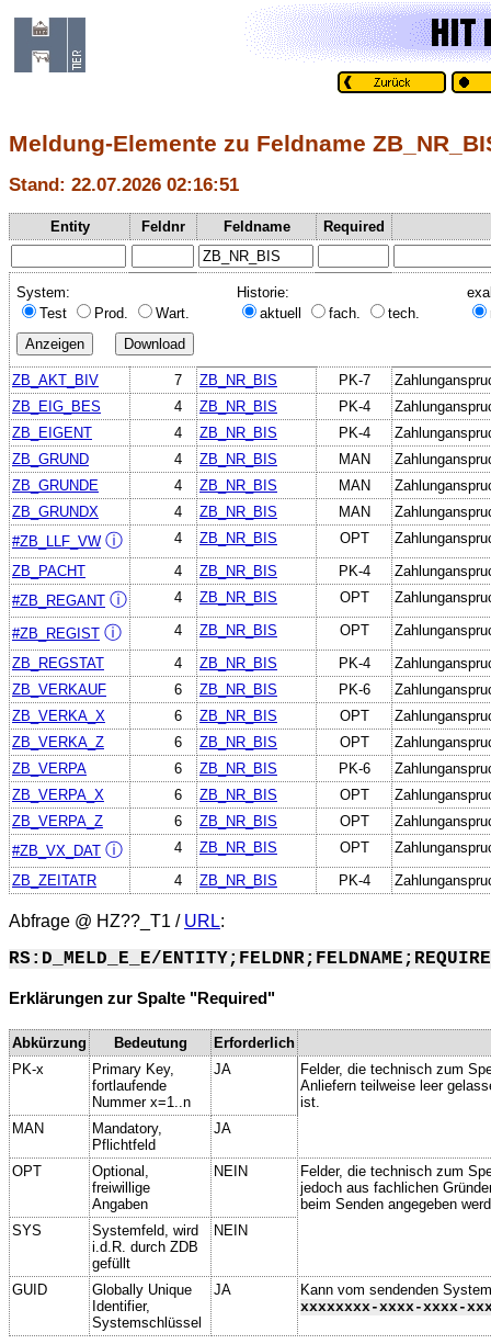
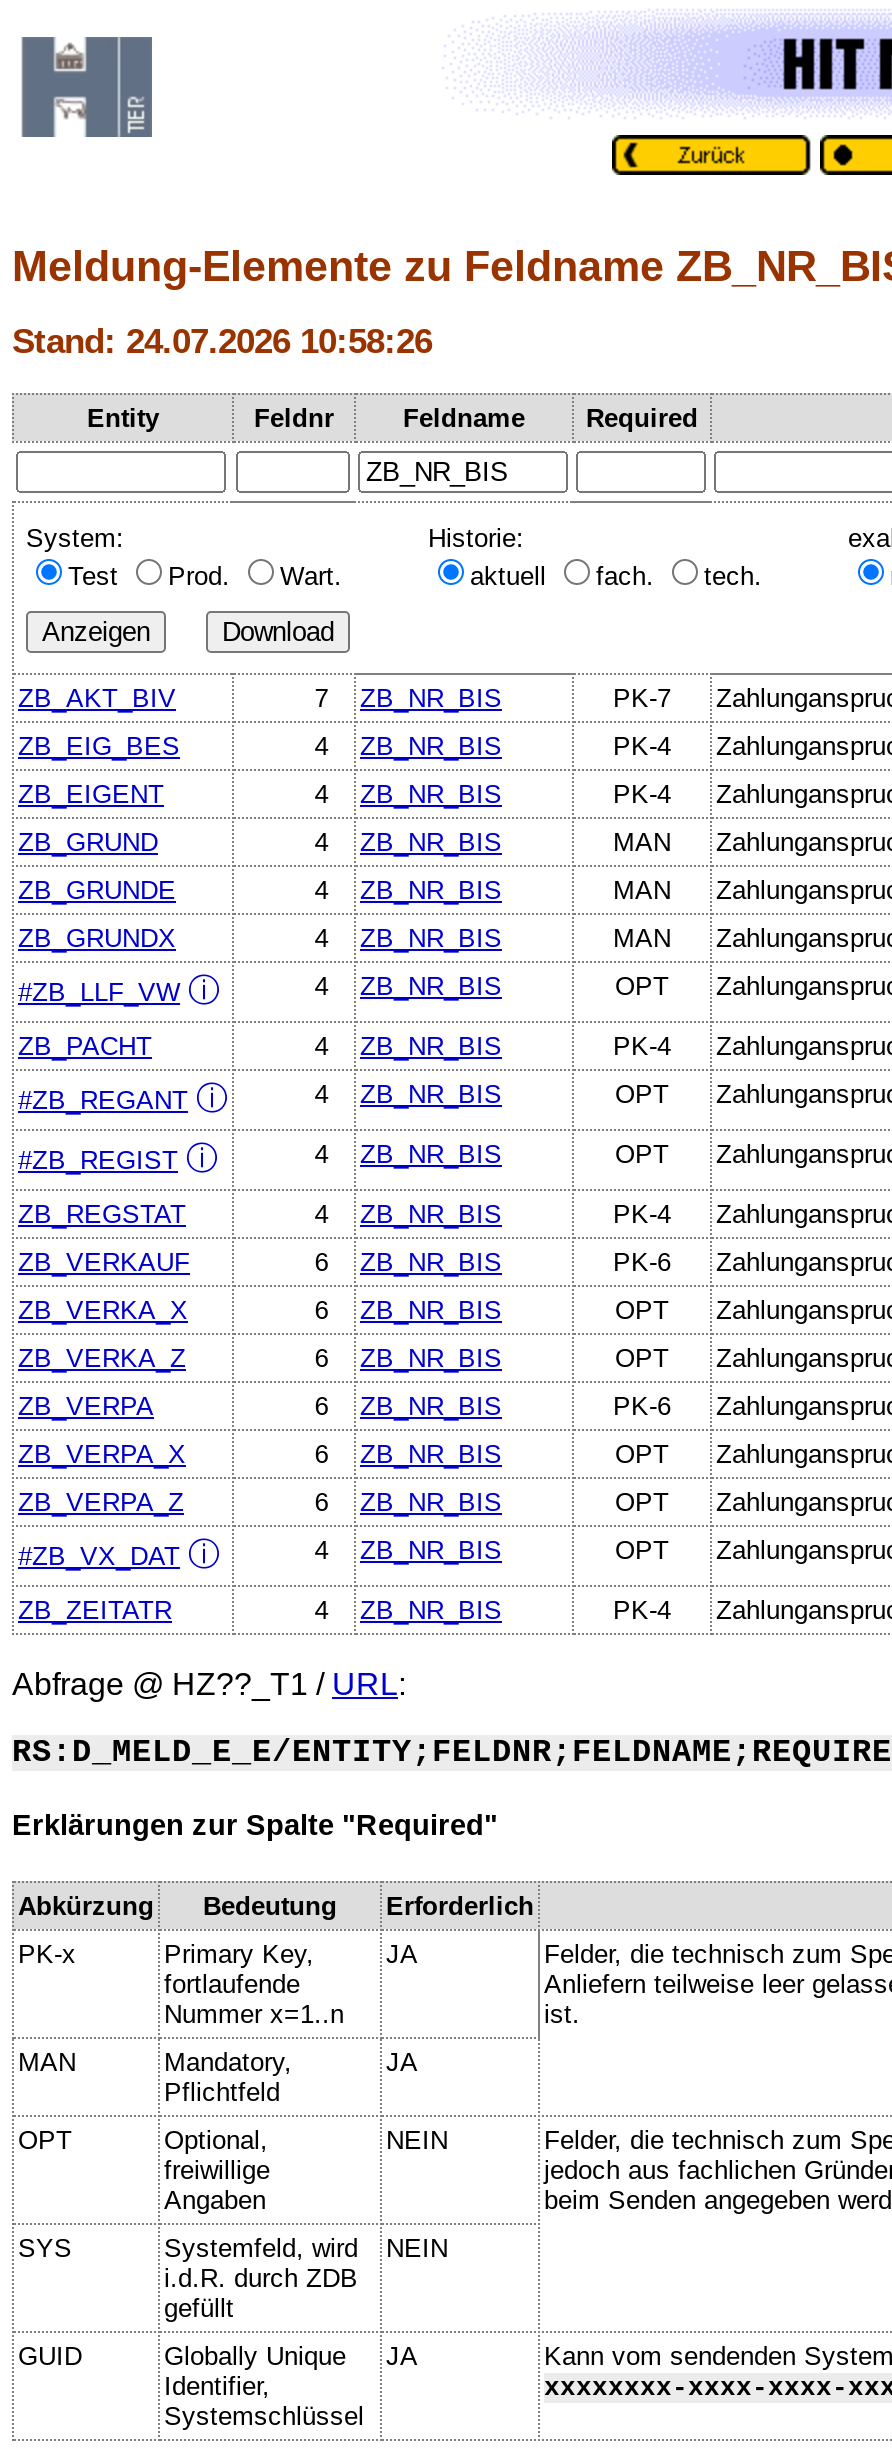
[9,174,239,196] Stand: 22.07.2026 02:16:51 -> [12,322,432,362] Stand: 24.07.2026 10:58:26

